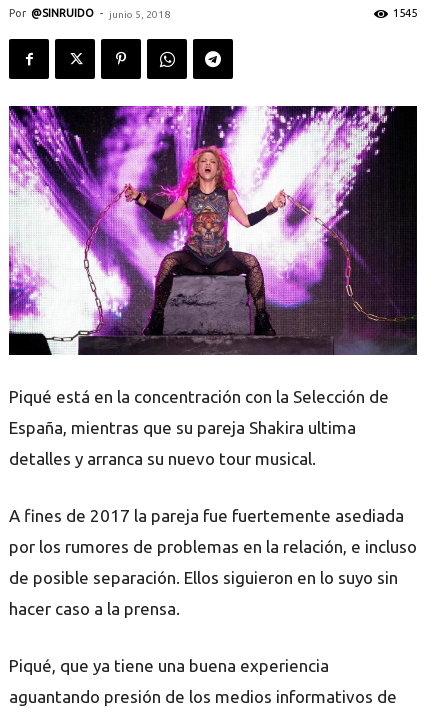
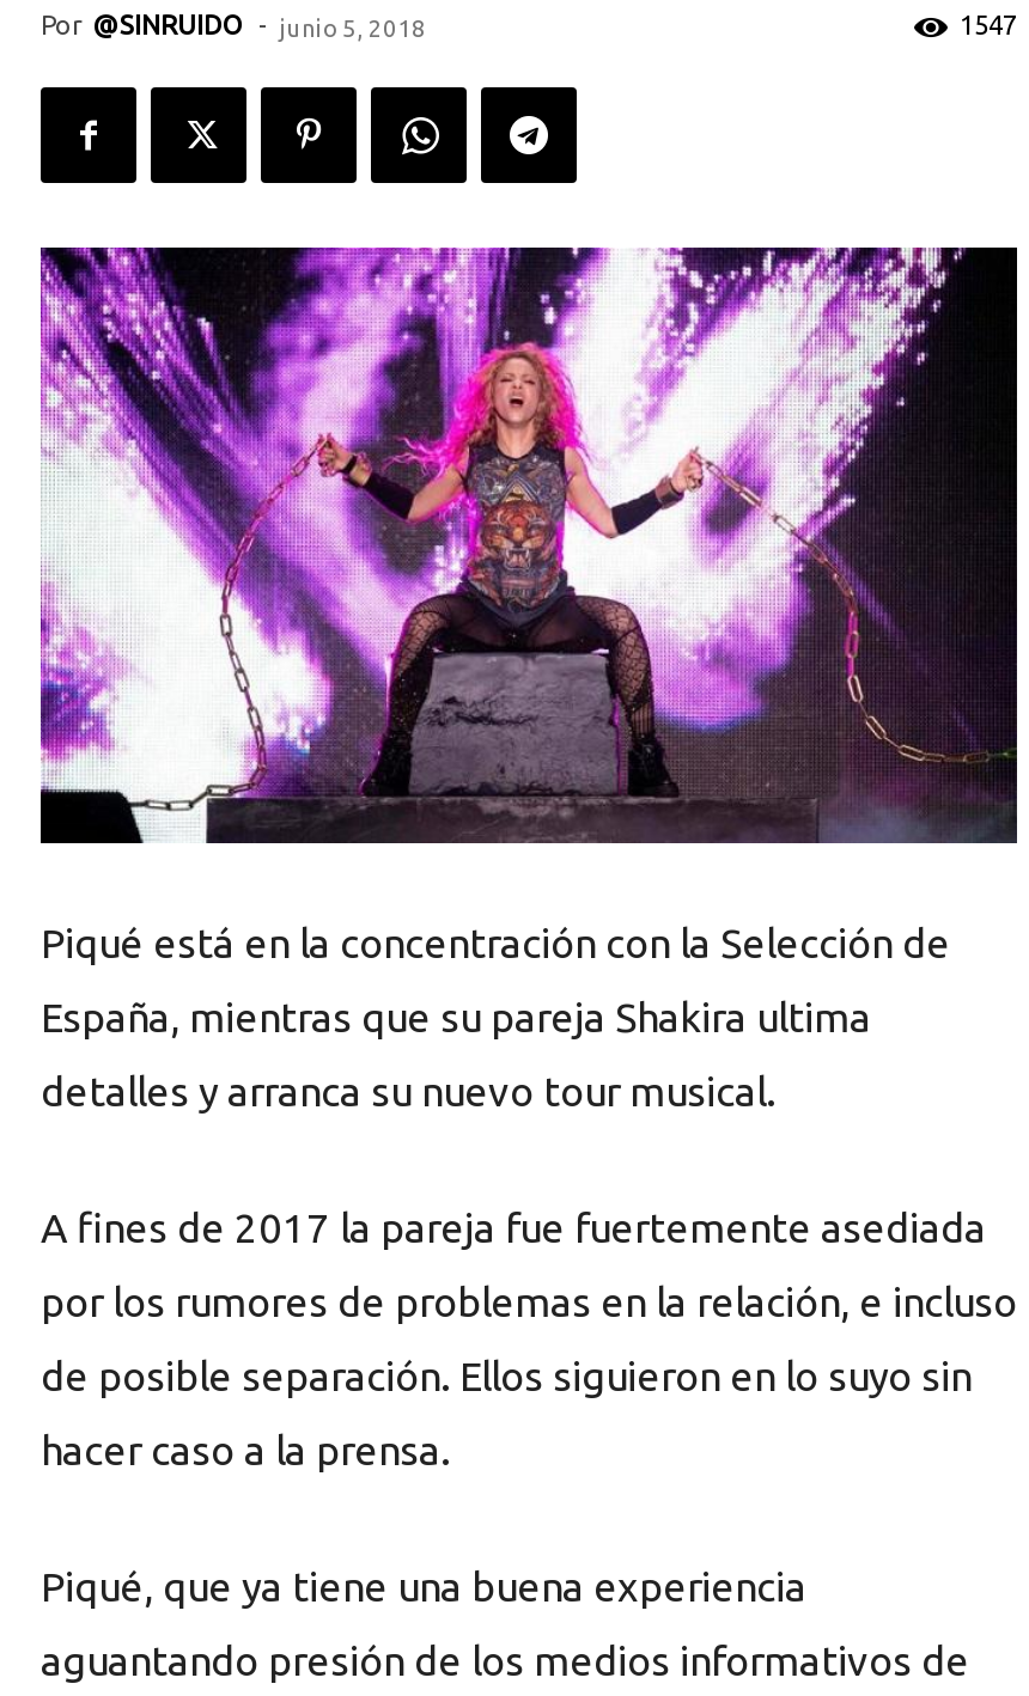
[393,7,417,19] 1545 -> [960,11,1017,39] 1547

